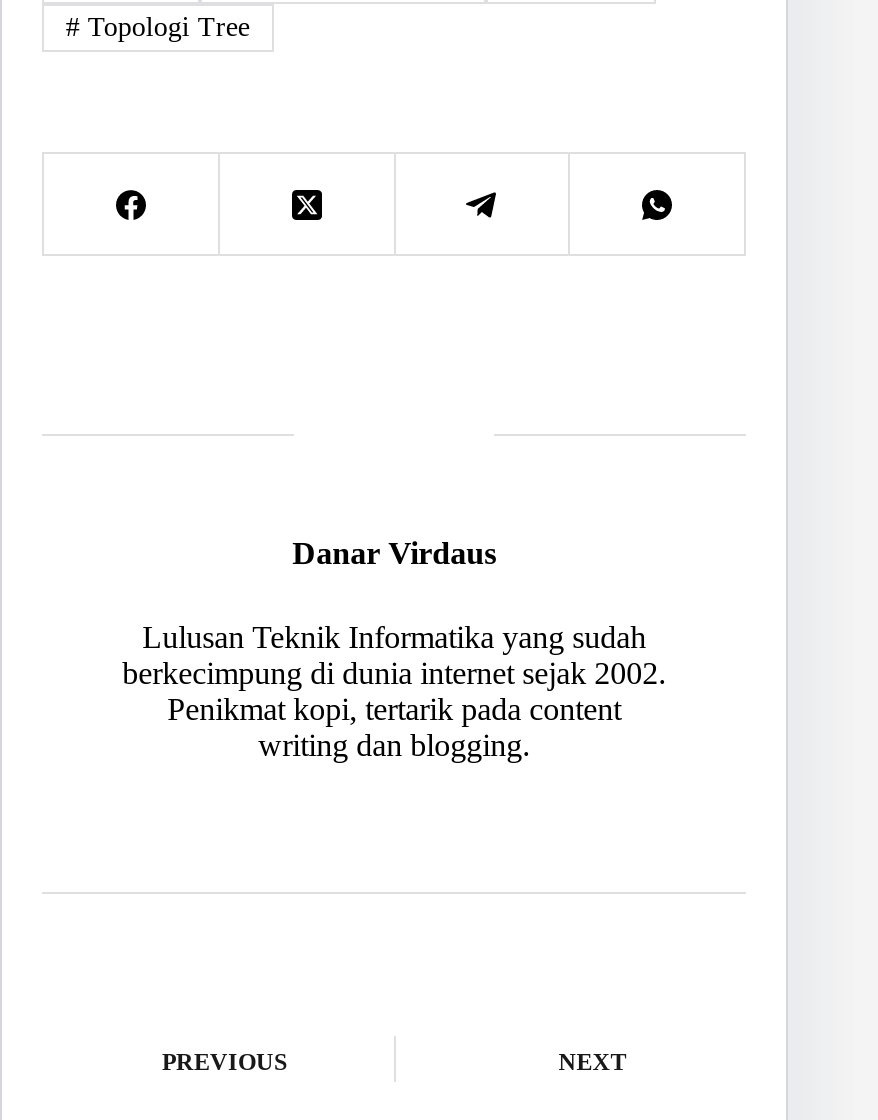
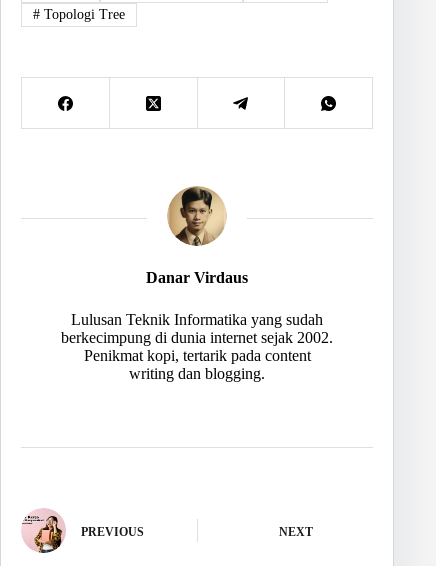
none -> [166,185,228,247] [image]
none -> [21,508,66,554] [image]

